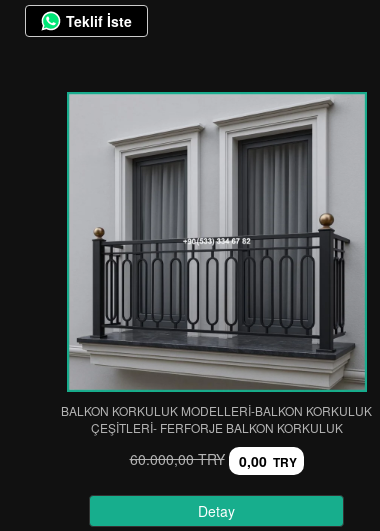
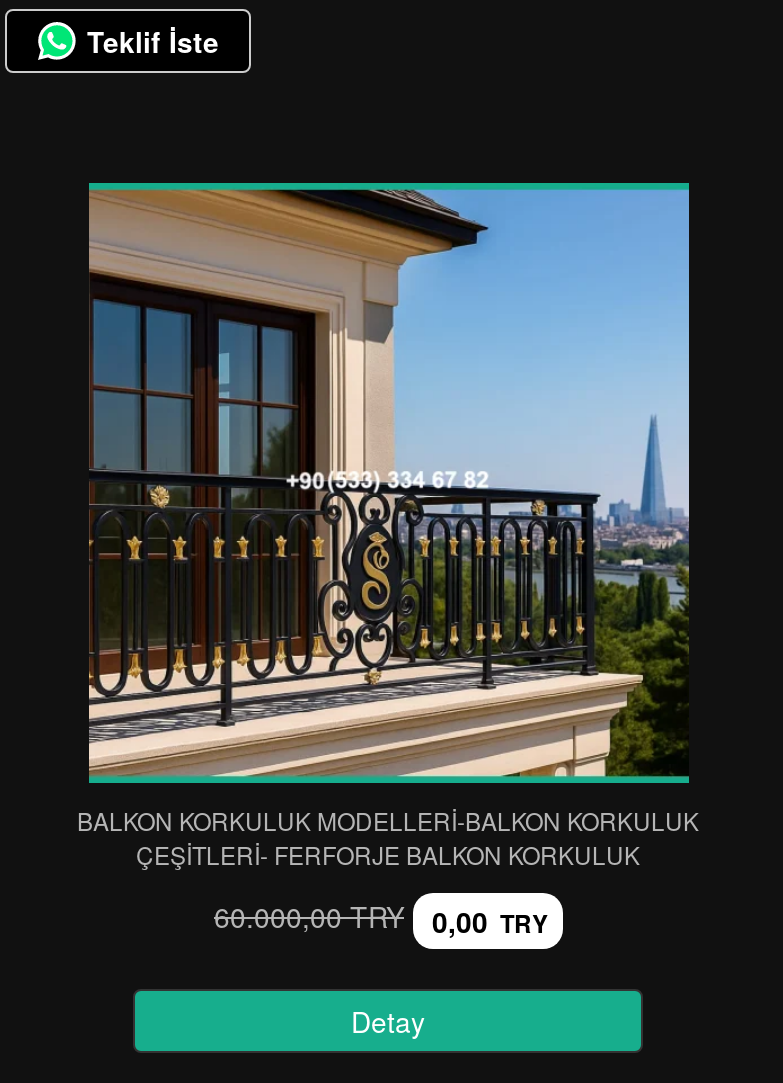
[66,93,368,390] [image] -> [87,185,691,779] [image]

